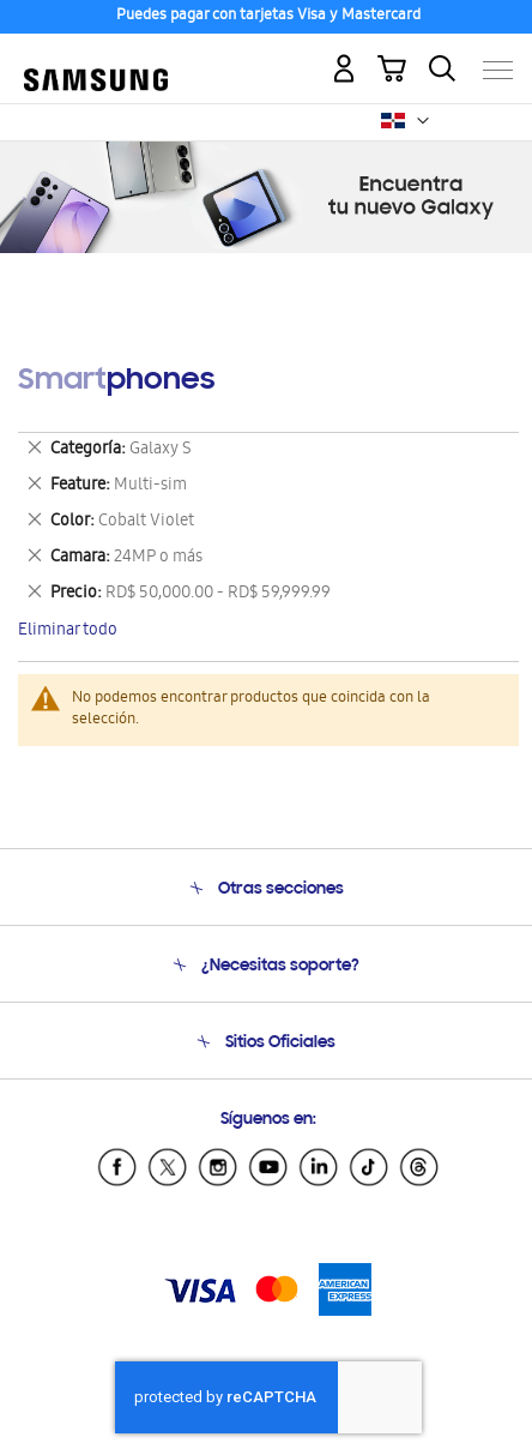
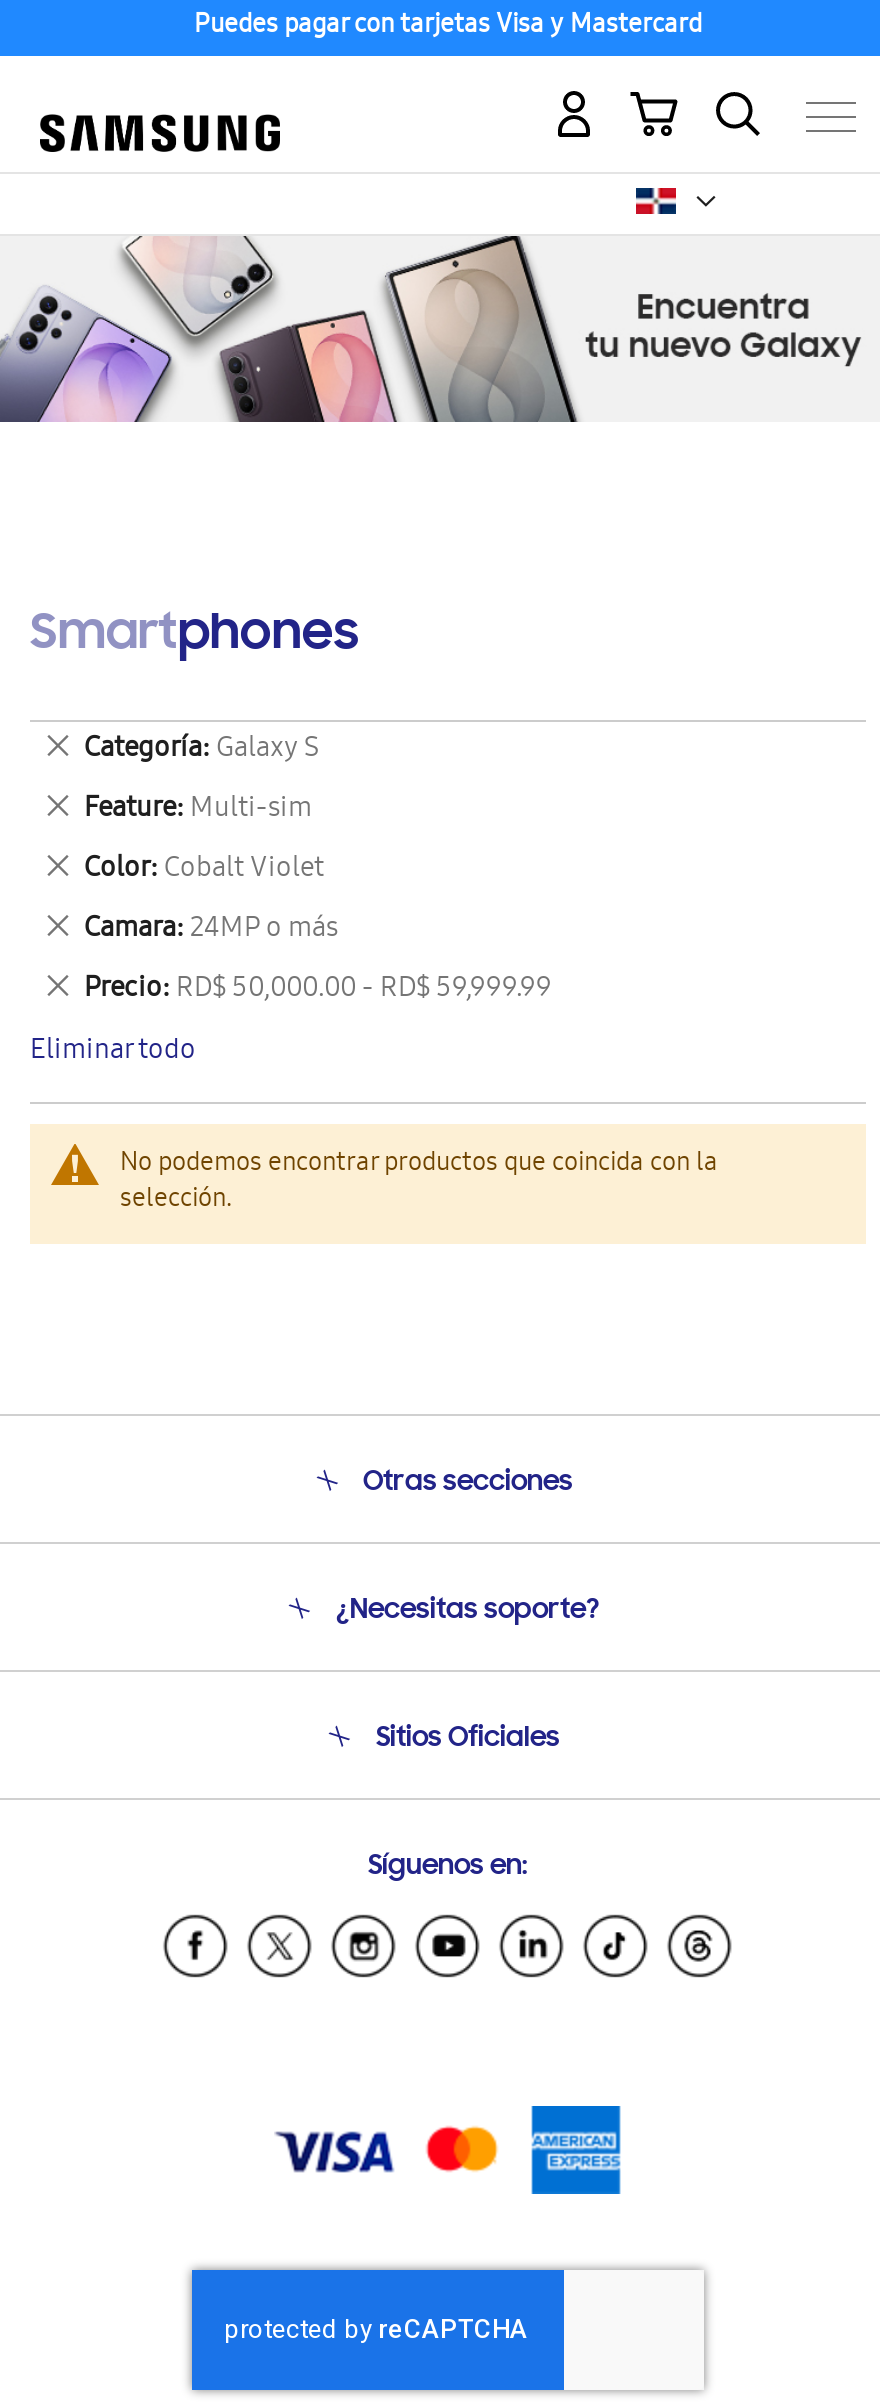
[4,140,515,254] [image] -> [6,234,862,424] [image]

